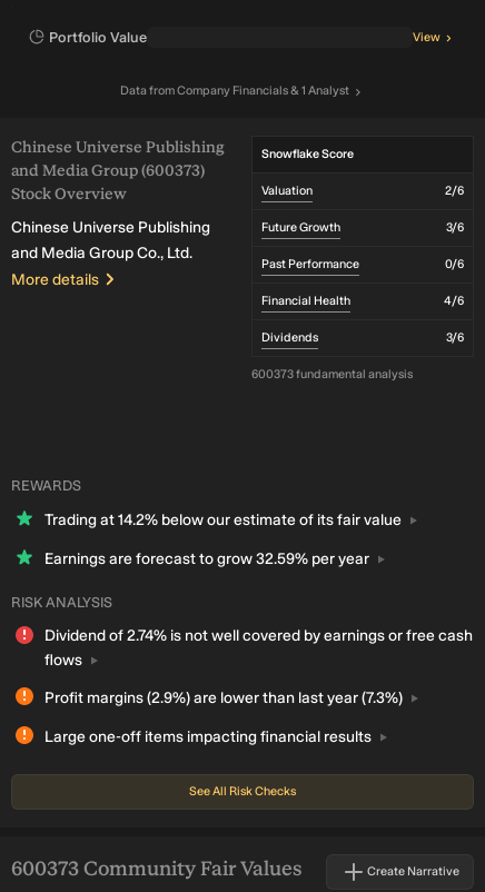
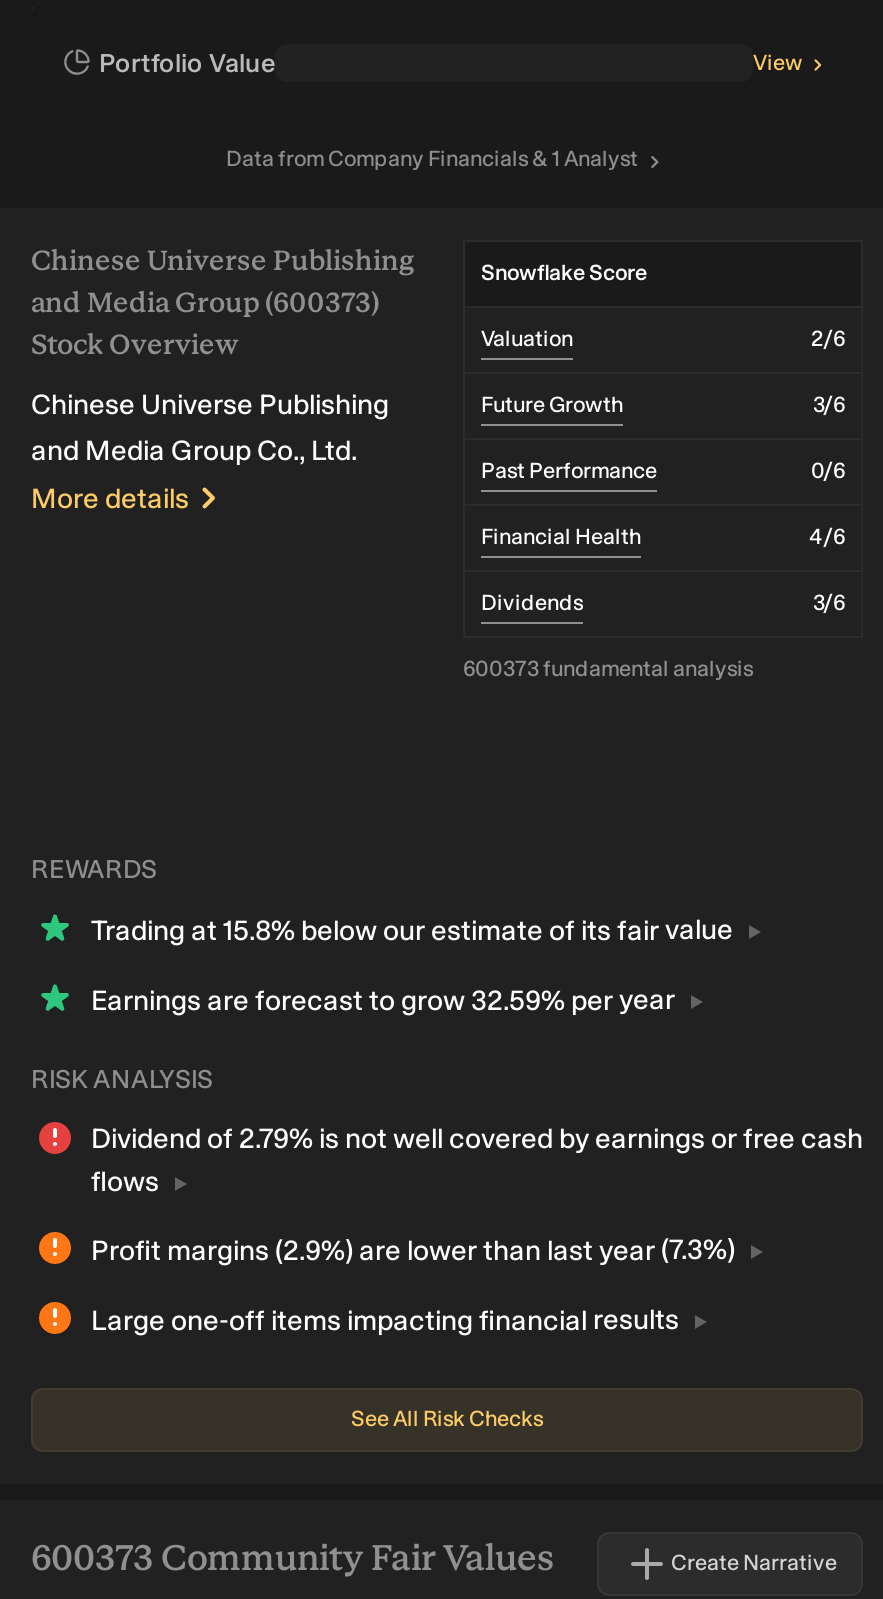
[44,511,402,529] Trading at 14.2% below our estimate of its fair value -> [91,914,733,948] Trading at 15.8% below our estimate of its fair value
[44,627,473,646] Dividend of 2.74% is not well covered by earnings or free cash -> [91,1123,863,1157] Dividend of 2.79% is not well covered by earnings or free cash

